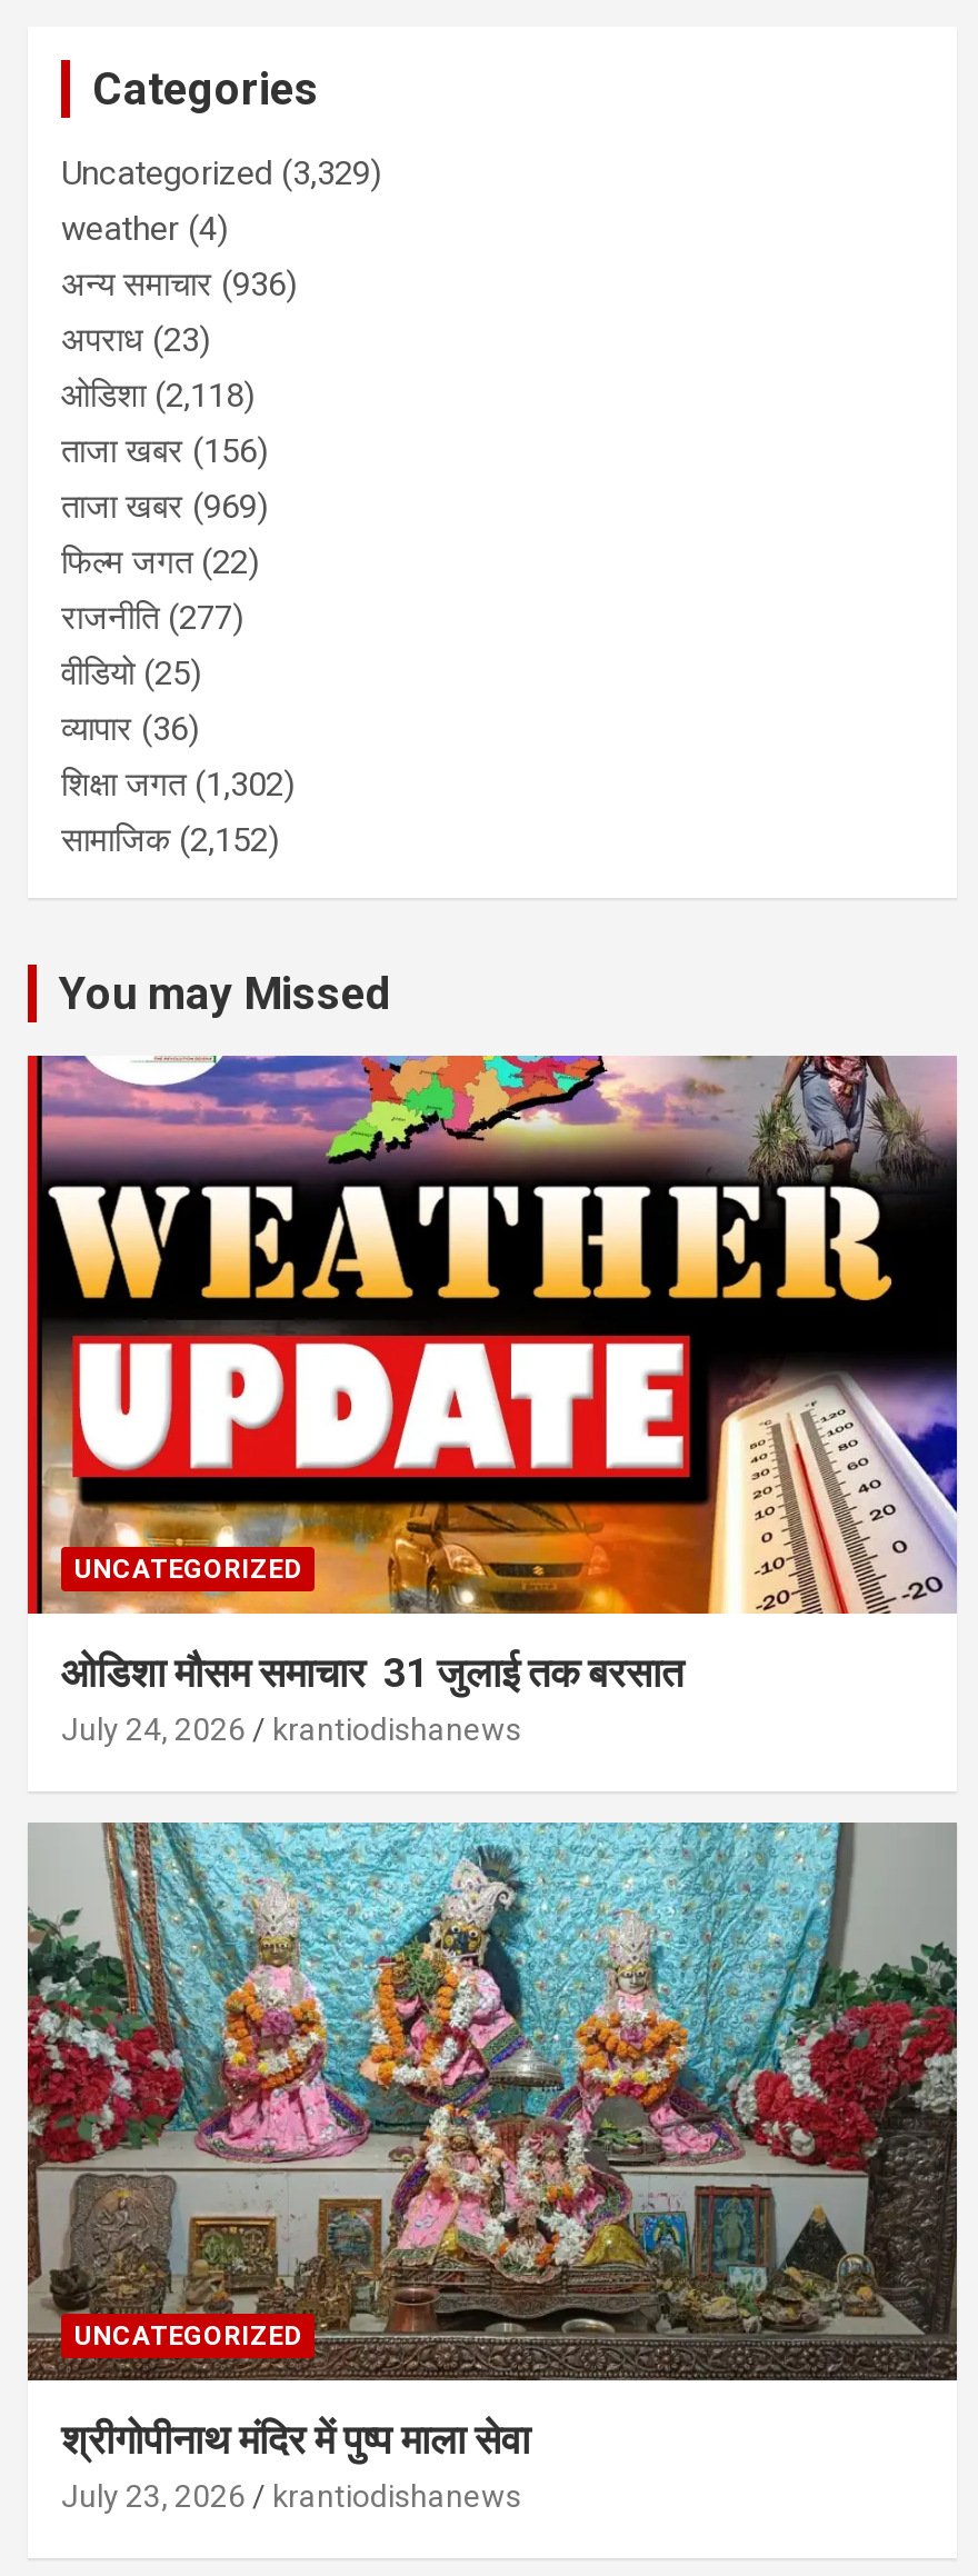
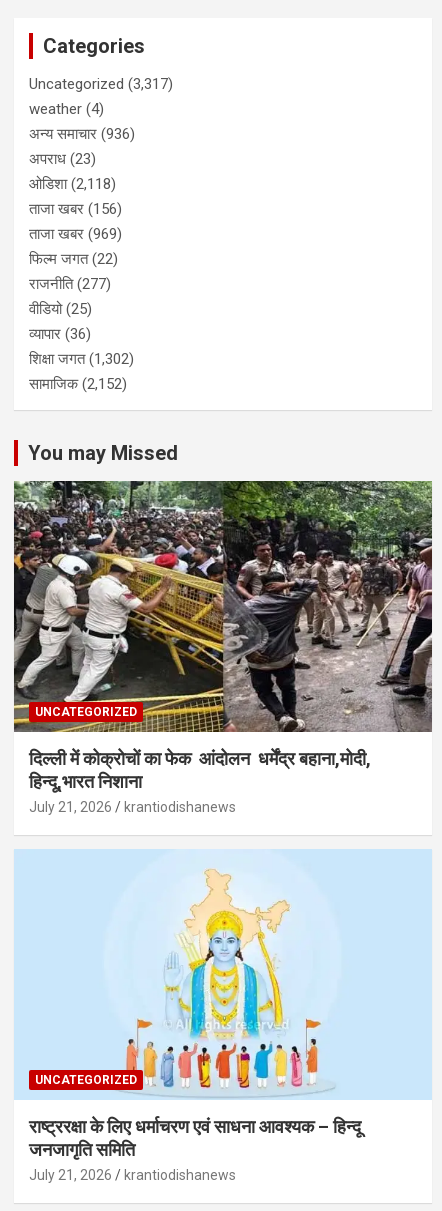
[61,153,381,193] Uncategorized (3,329) -> [29,75,173,93] Uncategorized (3,317)
[26,1055,959,1747] [image] | ओडिशा मौसम समाचार 31 जुलाई तक बरसात | July 24, 2026 -> [13,480,433,815] [image] | दिल्ली में कोक्रोचों का फेक आंदोलन धर्मेंद्र बहाना,मोदी, | हिन्दू,भारत निशाना | July 21, 2026
[26,1821,959,2513] [image] | श्रीगोपीनाथ मंदिर में पुष्प माला सेवा | July 23, 2026 -> [14,849,432,1183] [image] | राष्ट्ररक्षा के लिए धर्माचरण एवं साधना आवश्यक – हिन्दू | जनजागृति समिति | July 21, 2026

